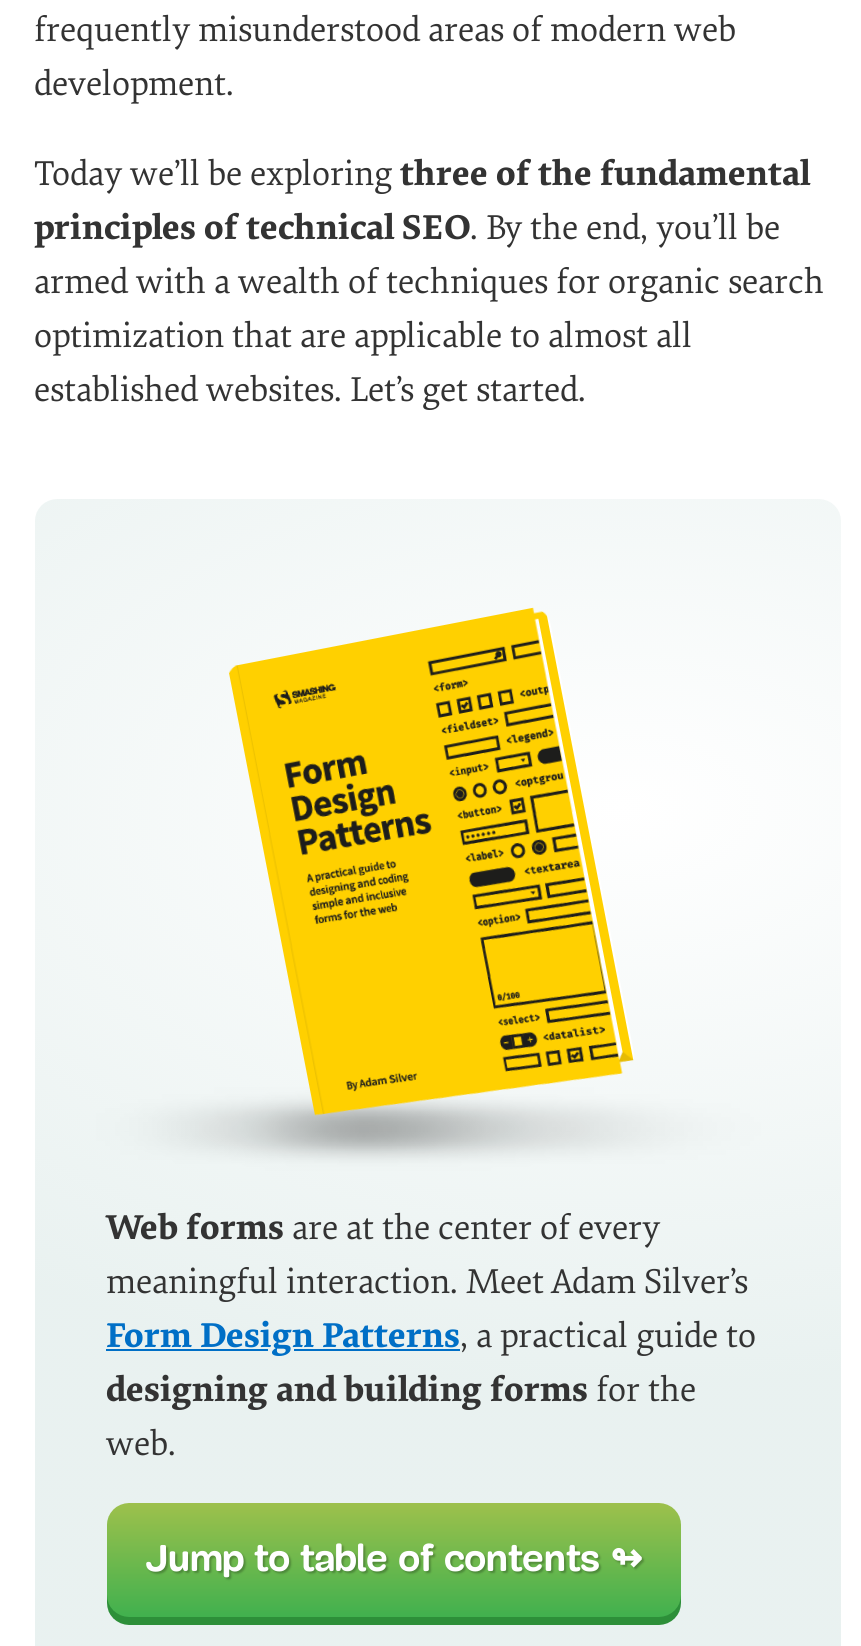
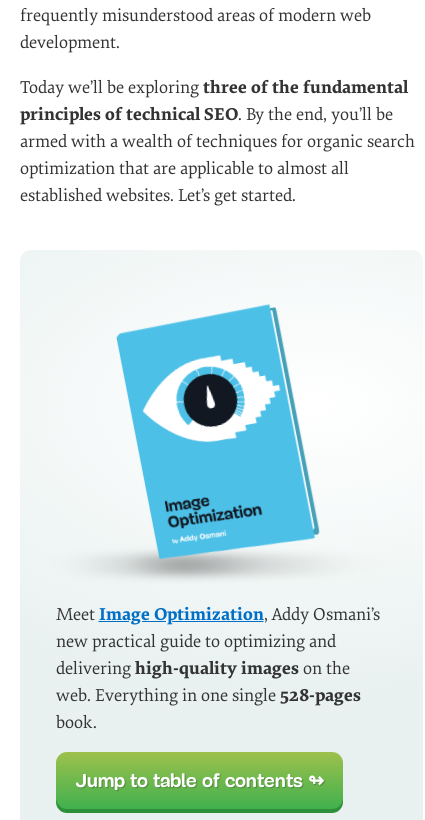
[227,607,635,1117] [image] -> [116,304,320,559] [image]
[106,1207,756,1465] Web forms are at the center of every | meaningful interaction. Meet Adam Silver’s | Form Design Patterns, a practical guide to | designing and building forms for the | web. -> [55,604,379,733] Meet Image Optimization, Addy Osmani’s | new practical guide to optimizing and | delivering high-quality images on the | web. Everything in one single 528-pages | book.

